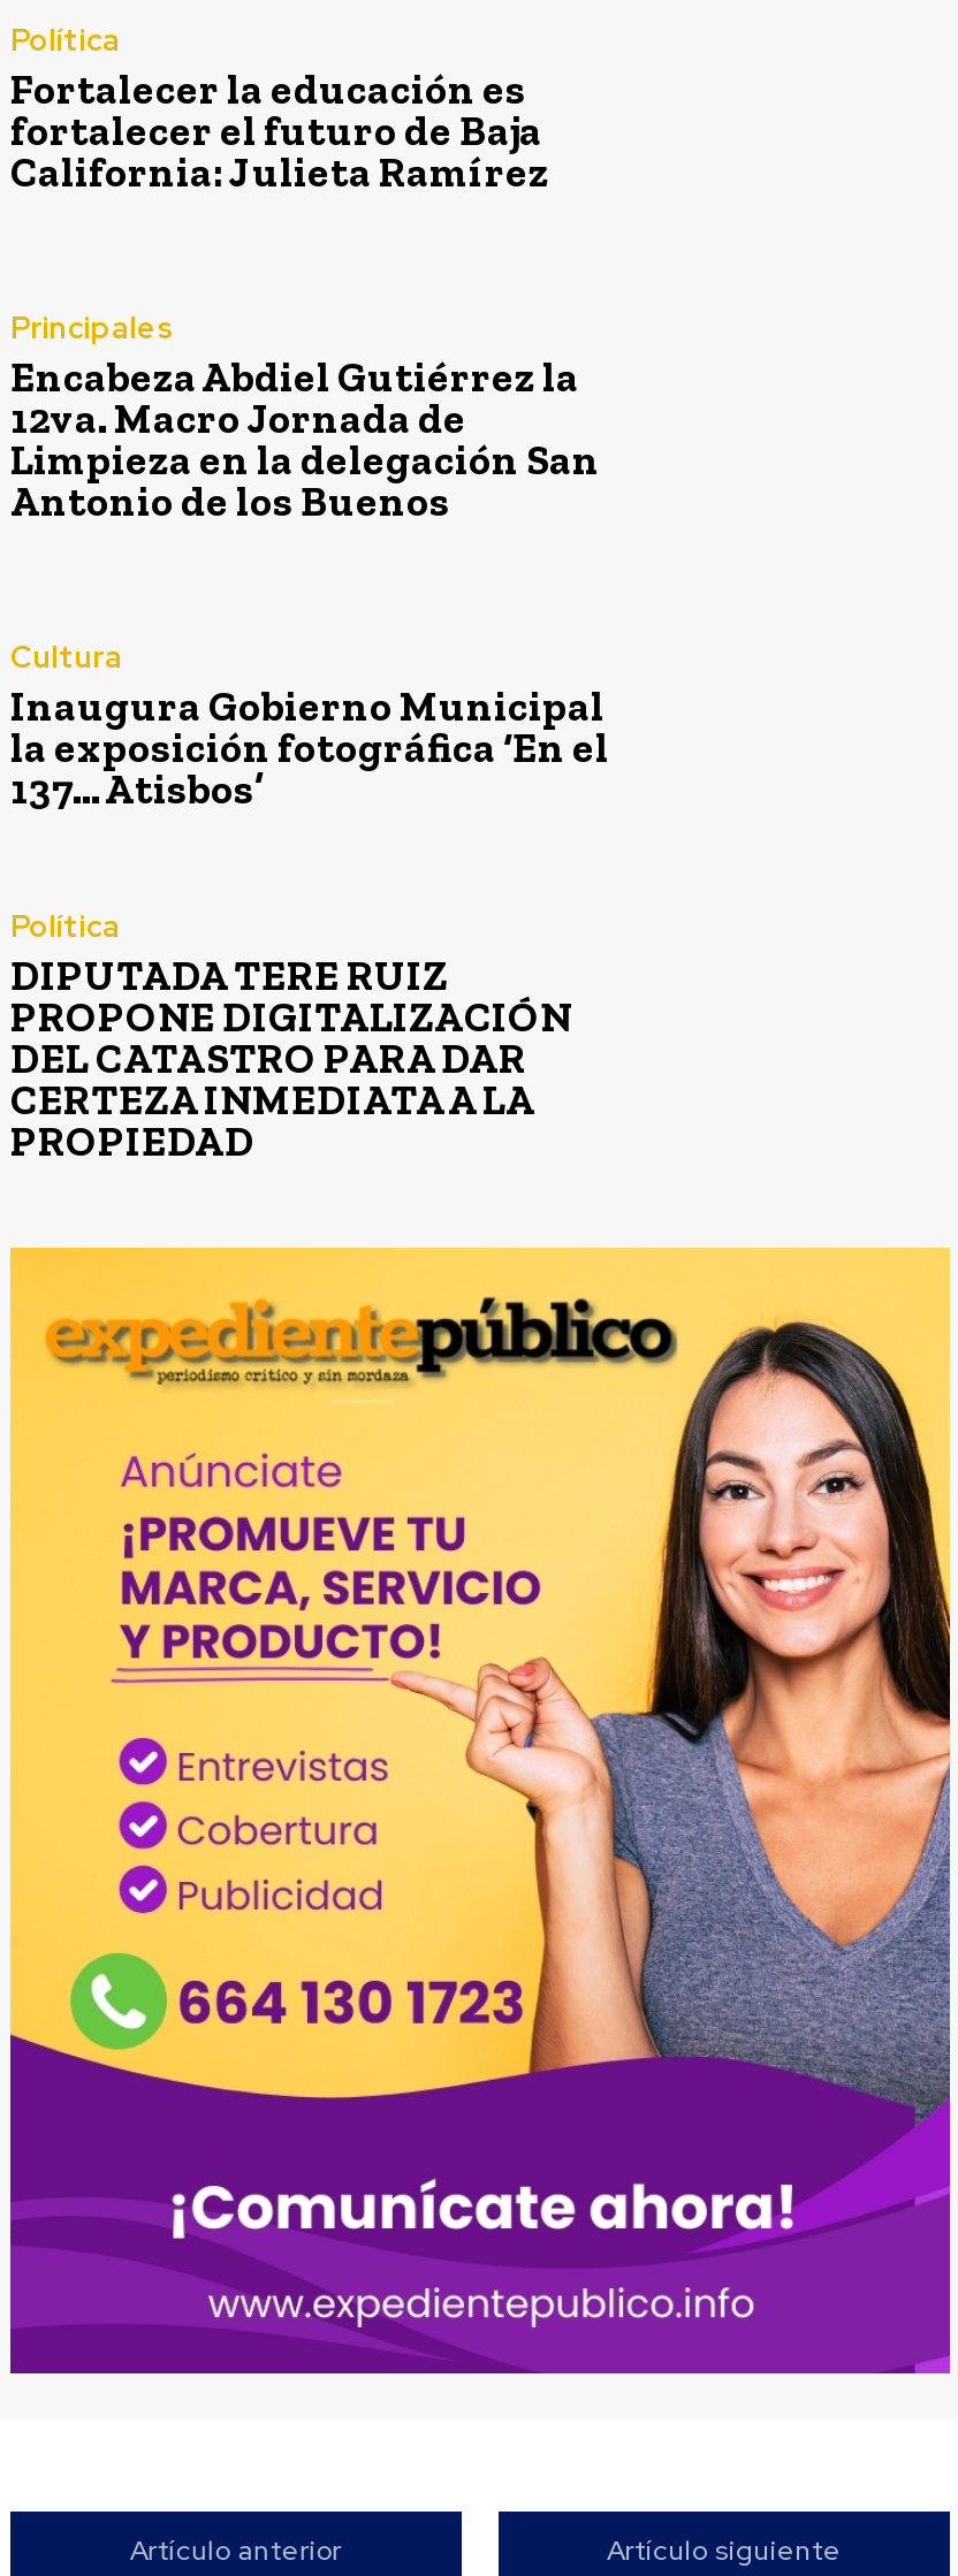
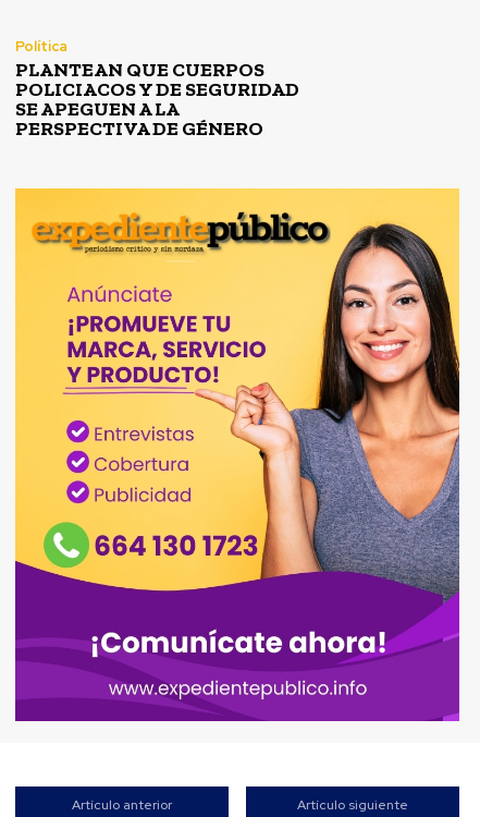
[10,64,609,1167] Fortalecer la educación es | fortalecer el futuro de Baja | California: Julieta Ramírez | Principales | Encabeza Abdiel Gutiérrez la | 12va. Macro Jornada de | Limpieza en la delegación San | Antonio de los Buenos | Cultura | Inaugura Gobierno Municipal | la exposición fotográfica ‘En el | 137… Atisbos’ | Política | DIPUTADA TERE RUIZ | PROPONE DIGITALIZACIÓN | DEL CATASTRO PARA DAR | CERTEZA INMEDIATA A LA | PROPIEDAD -> [15,58,299,140] PLANTEAN QUE CUERPOS | POLICIACOS Y DE SEGURIDAD | SE APEGUEN A LA | PERSPECTIVA DE GÉNERO

